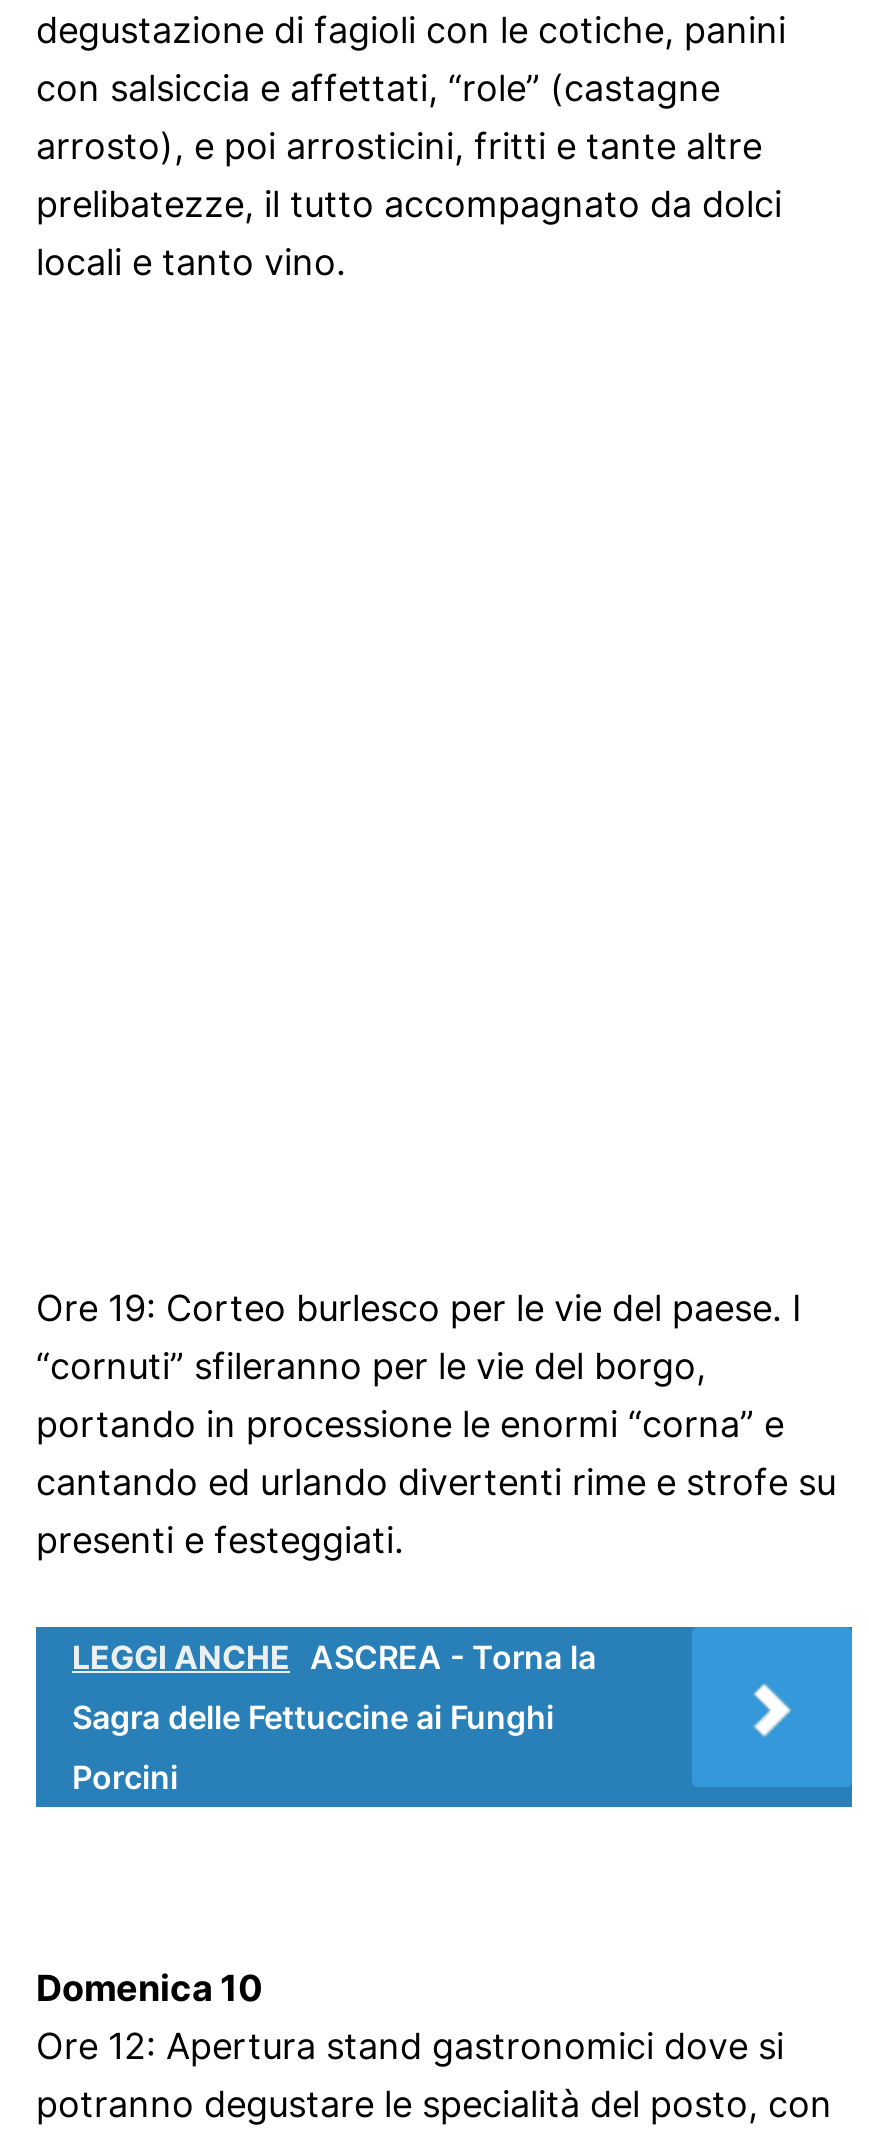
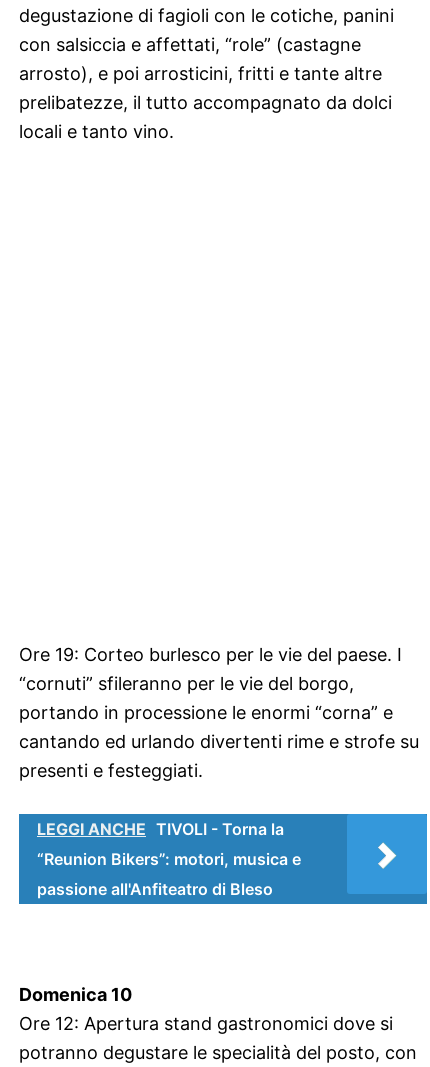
[72,1637,596,1677] LEGGI ANCHE ASCREA - Torna la -> [37,819,284,839] LEGGI ANCHE TIVOLI - Torna la
[72,1697,554,1737] Sagra delle Fettuccine ai Funghi -> [37,849,301,869] “Reunion Bikers”: motori, musica e
[72,1757,178,1797] Porcini -> [37,879,277,899] passione all'Anfiteatro di Bleso

